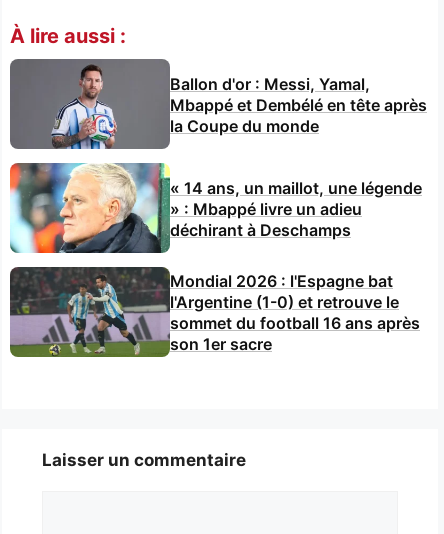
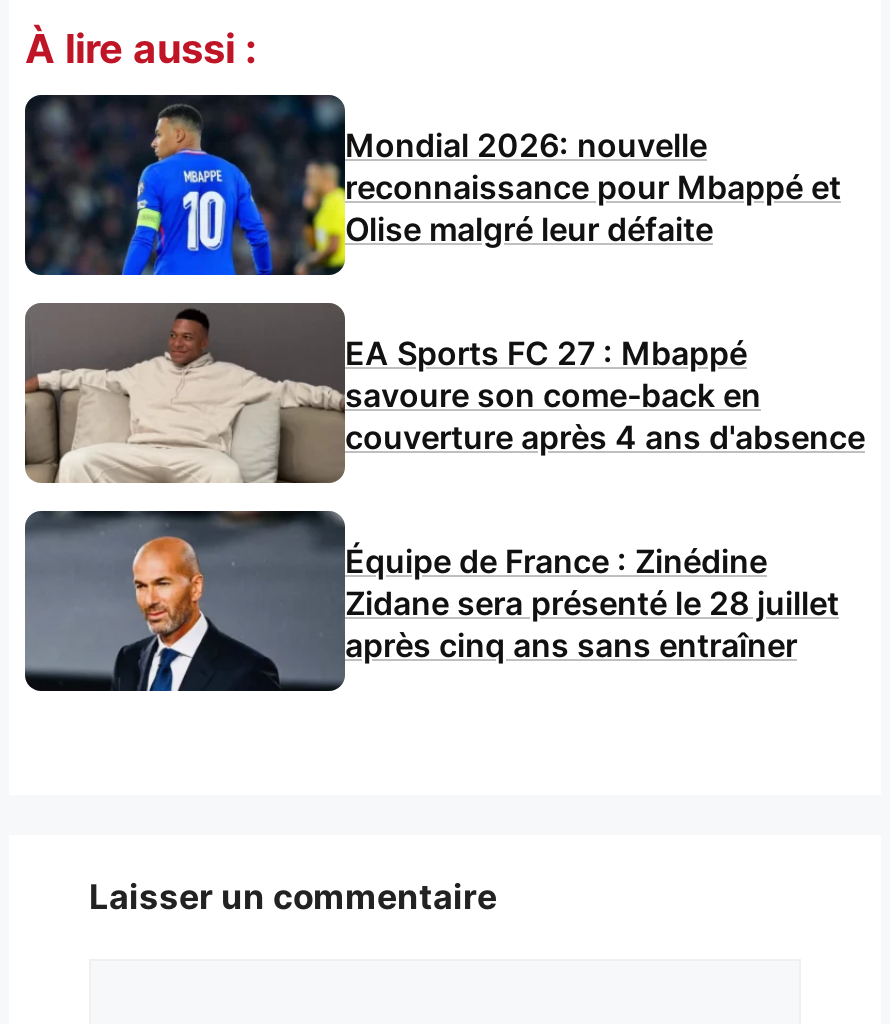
[9,58,427,150] [image] | Ballon d'or : Messi, Yamal, | Mbappé et Dembélé en tête après | la Coupe du monde -> [27,93,841,277] [image] | Mondial 2026: nouvelle | reconnaissance pour Mbappé et | Olise malgré leur défaite
[9,162,422,254] [image] | « 14 ans, un maillot, une légende | » : Mbappé livre un adieu | déchirant à Deschamps -> [23,301,865,485] [image] | EA Sports FC 27 : Mbappé | savoure son come-back en | couverture après 4 ans d'absence
[9,267,420,358] [image] | Mondial 2026 : l'Espagne bat | l'Argentine (1-0) et retrouve le | sommet du football 16 ans après | son 1er sacre -> [25,513,839,693] [image] | Équipe de France : Zinédine | Zidane sera présenté le 28 juillet | après cinq ans sans entraîner

